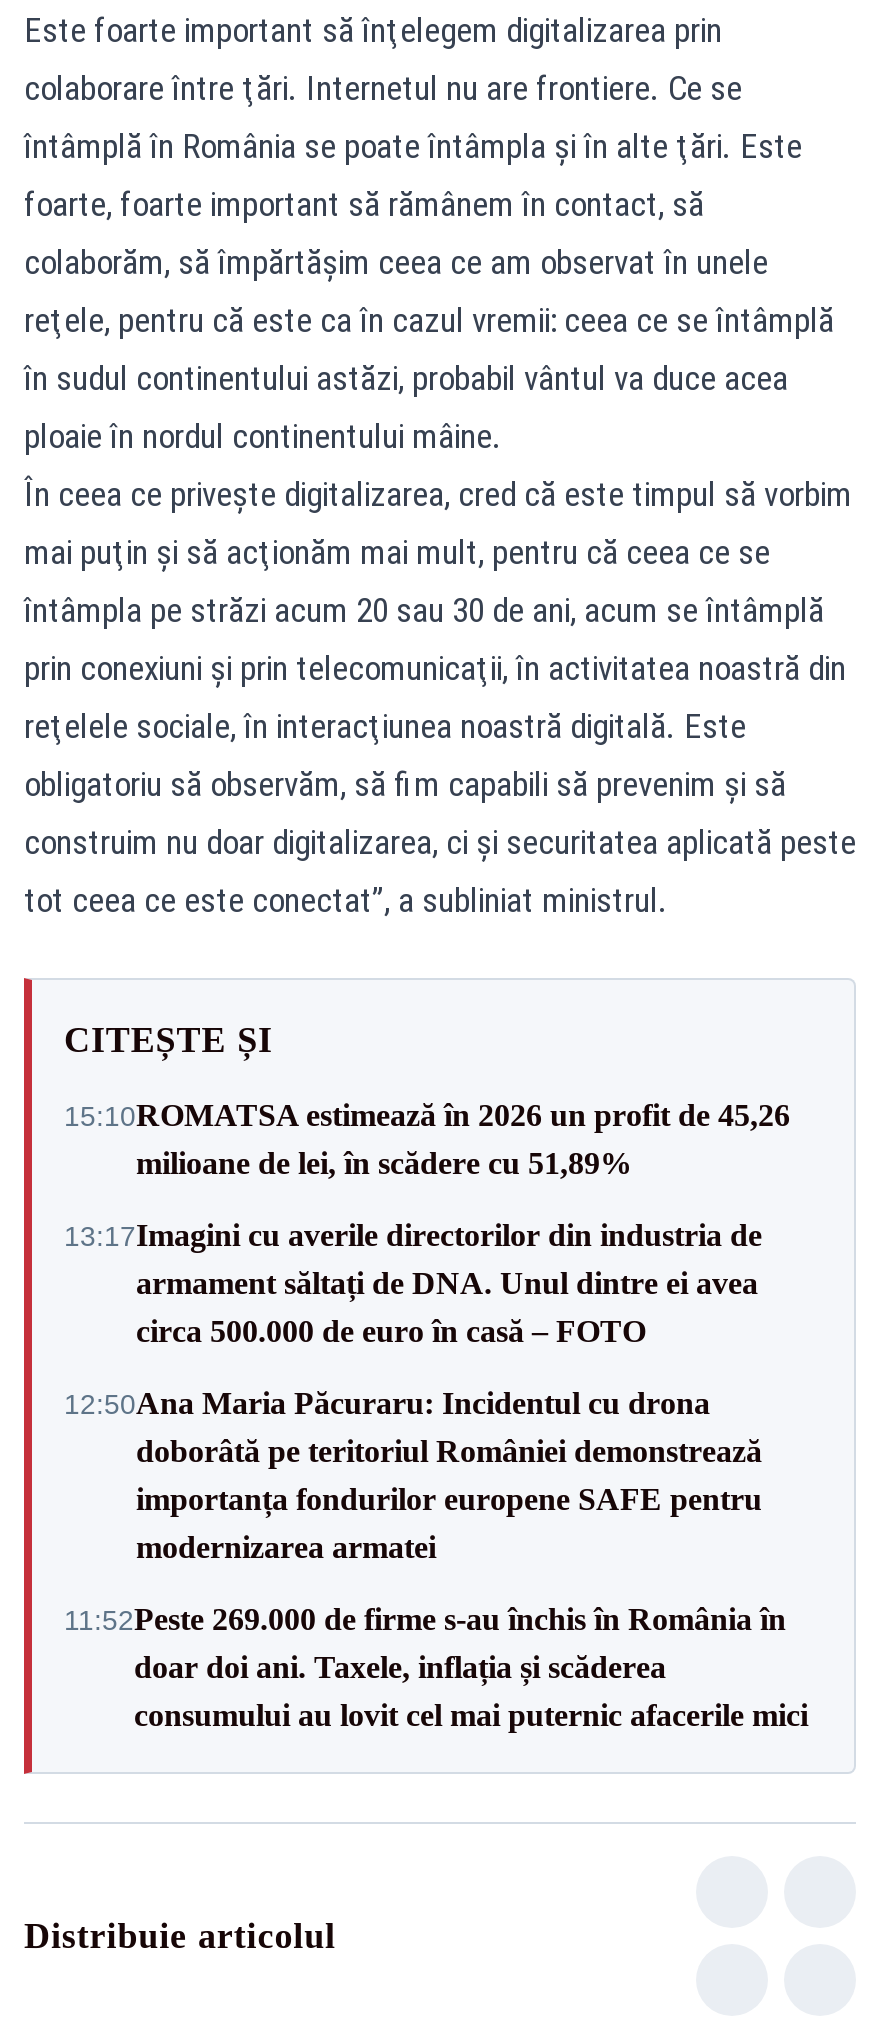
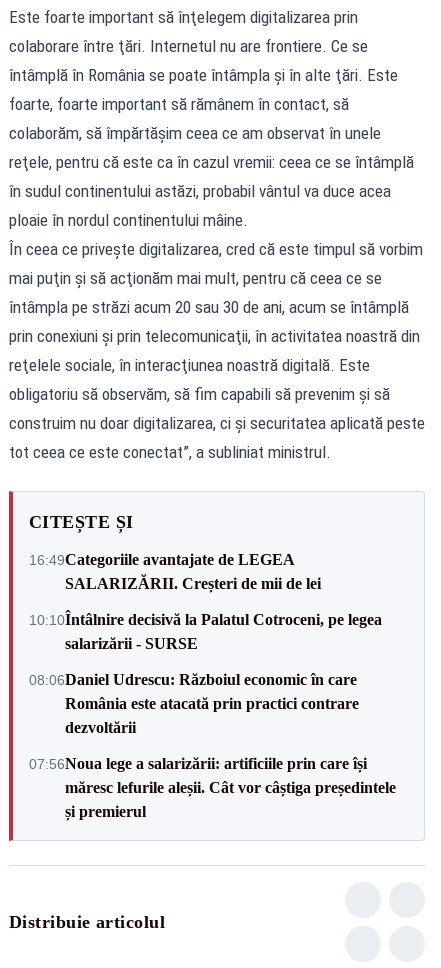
[64,1098,790,1180] 15:10ROMATSA estimează în 2026 un profit de 45,26 | milioane de lei, în scădere cu 51,89% -> [29,550,321,591] 16:49Categoriile avantajate de LEGEA | SALARIZĂRII. Creșteri de mii de lei
[64,1218,762,1348] 13:17Imagini cu averile directorilor din industria de | armament săltați de DNA. Unul dintre ei avea | circa 500.000 de euro în casă – FOTO -> [29,610,382,651] 10:10Întâlnire decisivă la Palatul Cotroceni, pe legea | salarizării - SURSE
[64,1386,762,1564] 12:50Ana Maria Păcuraru: Incidentul cu drona | doborâtă pe teritoriul României demonstrează | importanța fondurilor europene SAFE pentru | modernizarea armatei -> [29,670,359,735] 08:06Daniel Udrescu: Războiul economic în care | România este atacată prin practici contrare | dezvoltării
[64,1602,808,1732] 11:52Peste 269.000 de firme s-au închis în România în | doar doi ani. Taxele, inflația și scăderea | consumului au lovit cel mai puternic afacerile mici -> [29,754,396,819] 07:56Noua lege a salarizării: artificiile prin care își | măresc lefurile aleșii. Cât vor câștiga președintele | și premierul

